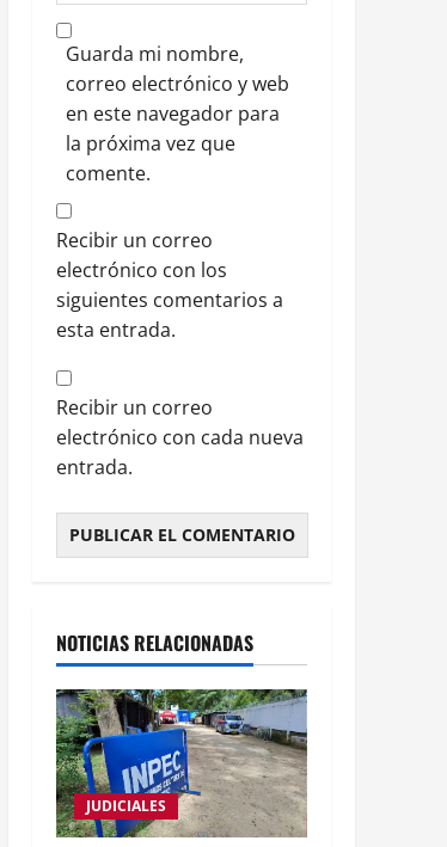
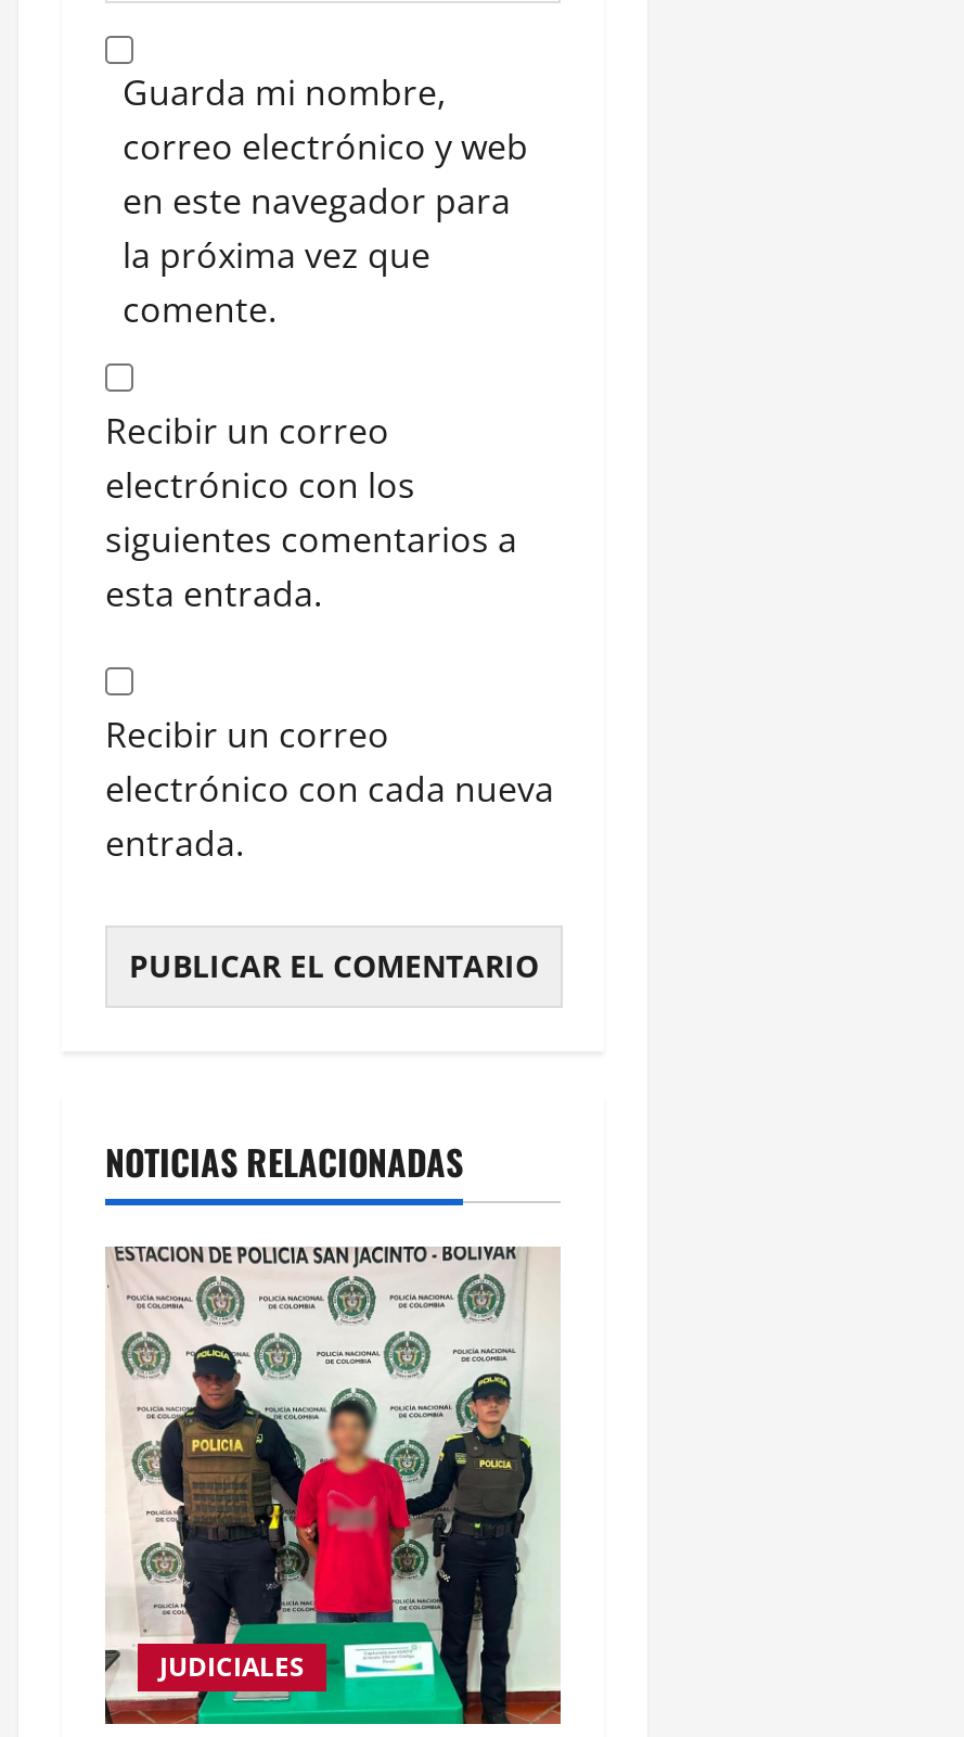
[55,688,308,839] [image] -> [103,1247,561,1726] [image]

